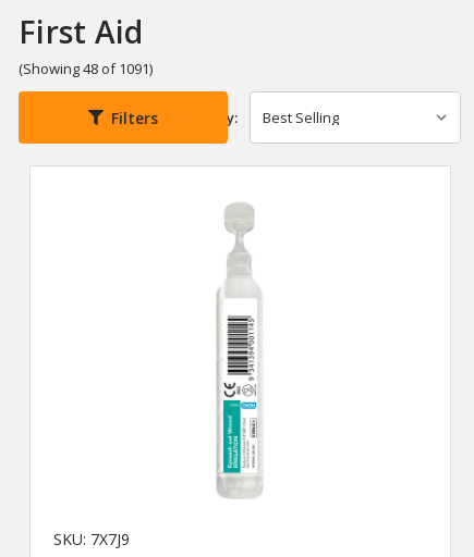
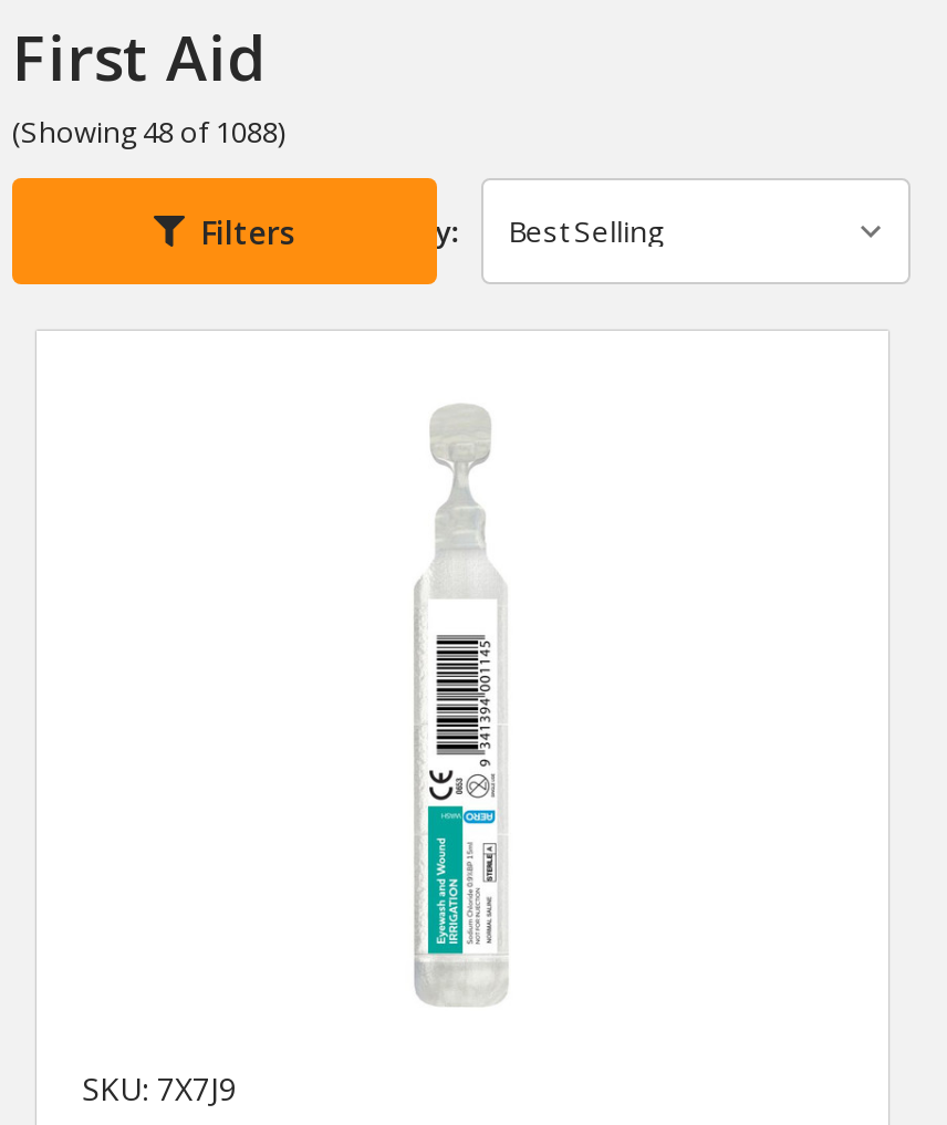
[19,59,153,79] (Showing 48 of 1091) -> [12,113,284,153] (Showing 48 of 1088)

